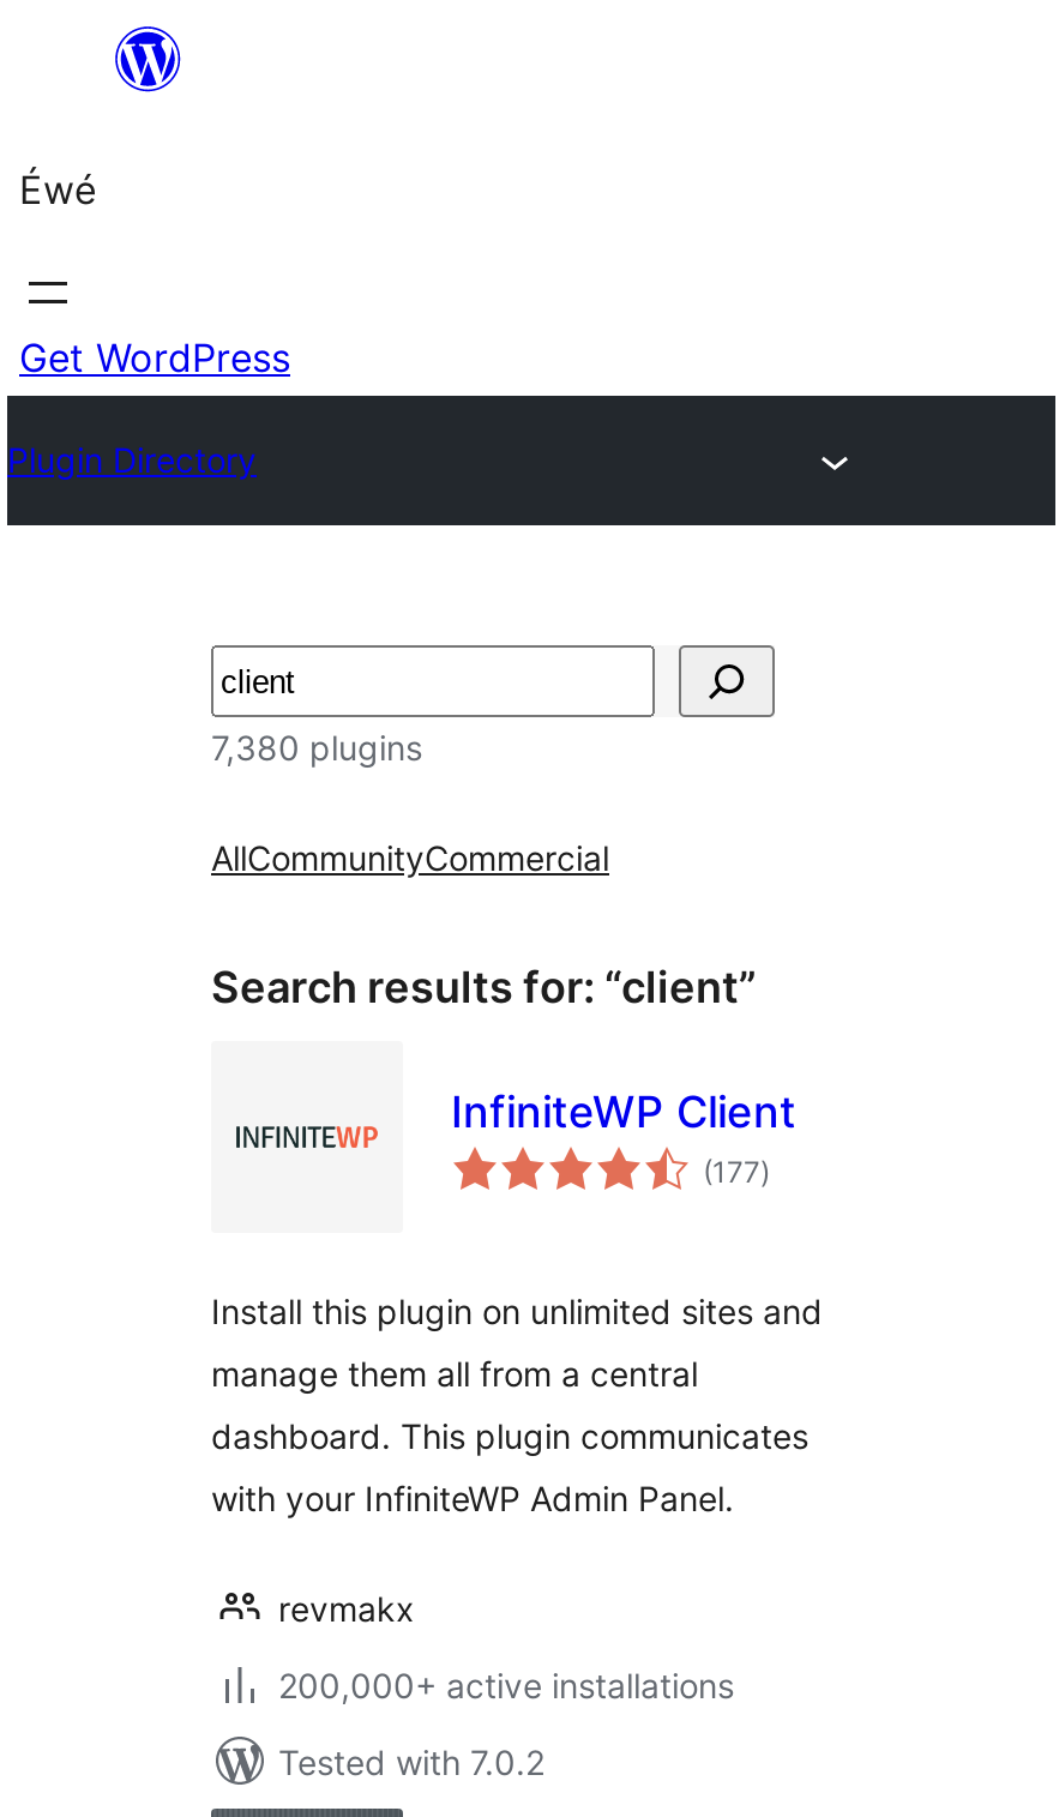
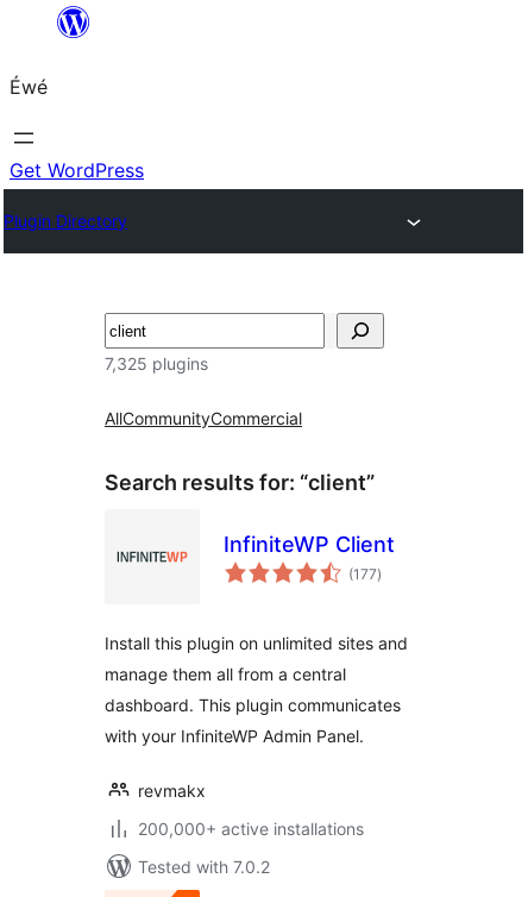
[211,727,422,768] 7,380 plugins -> [105,353,208,374] 7,325 plugins

